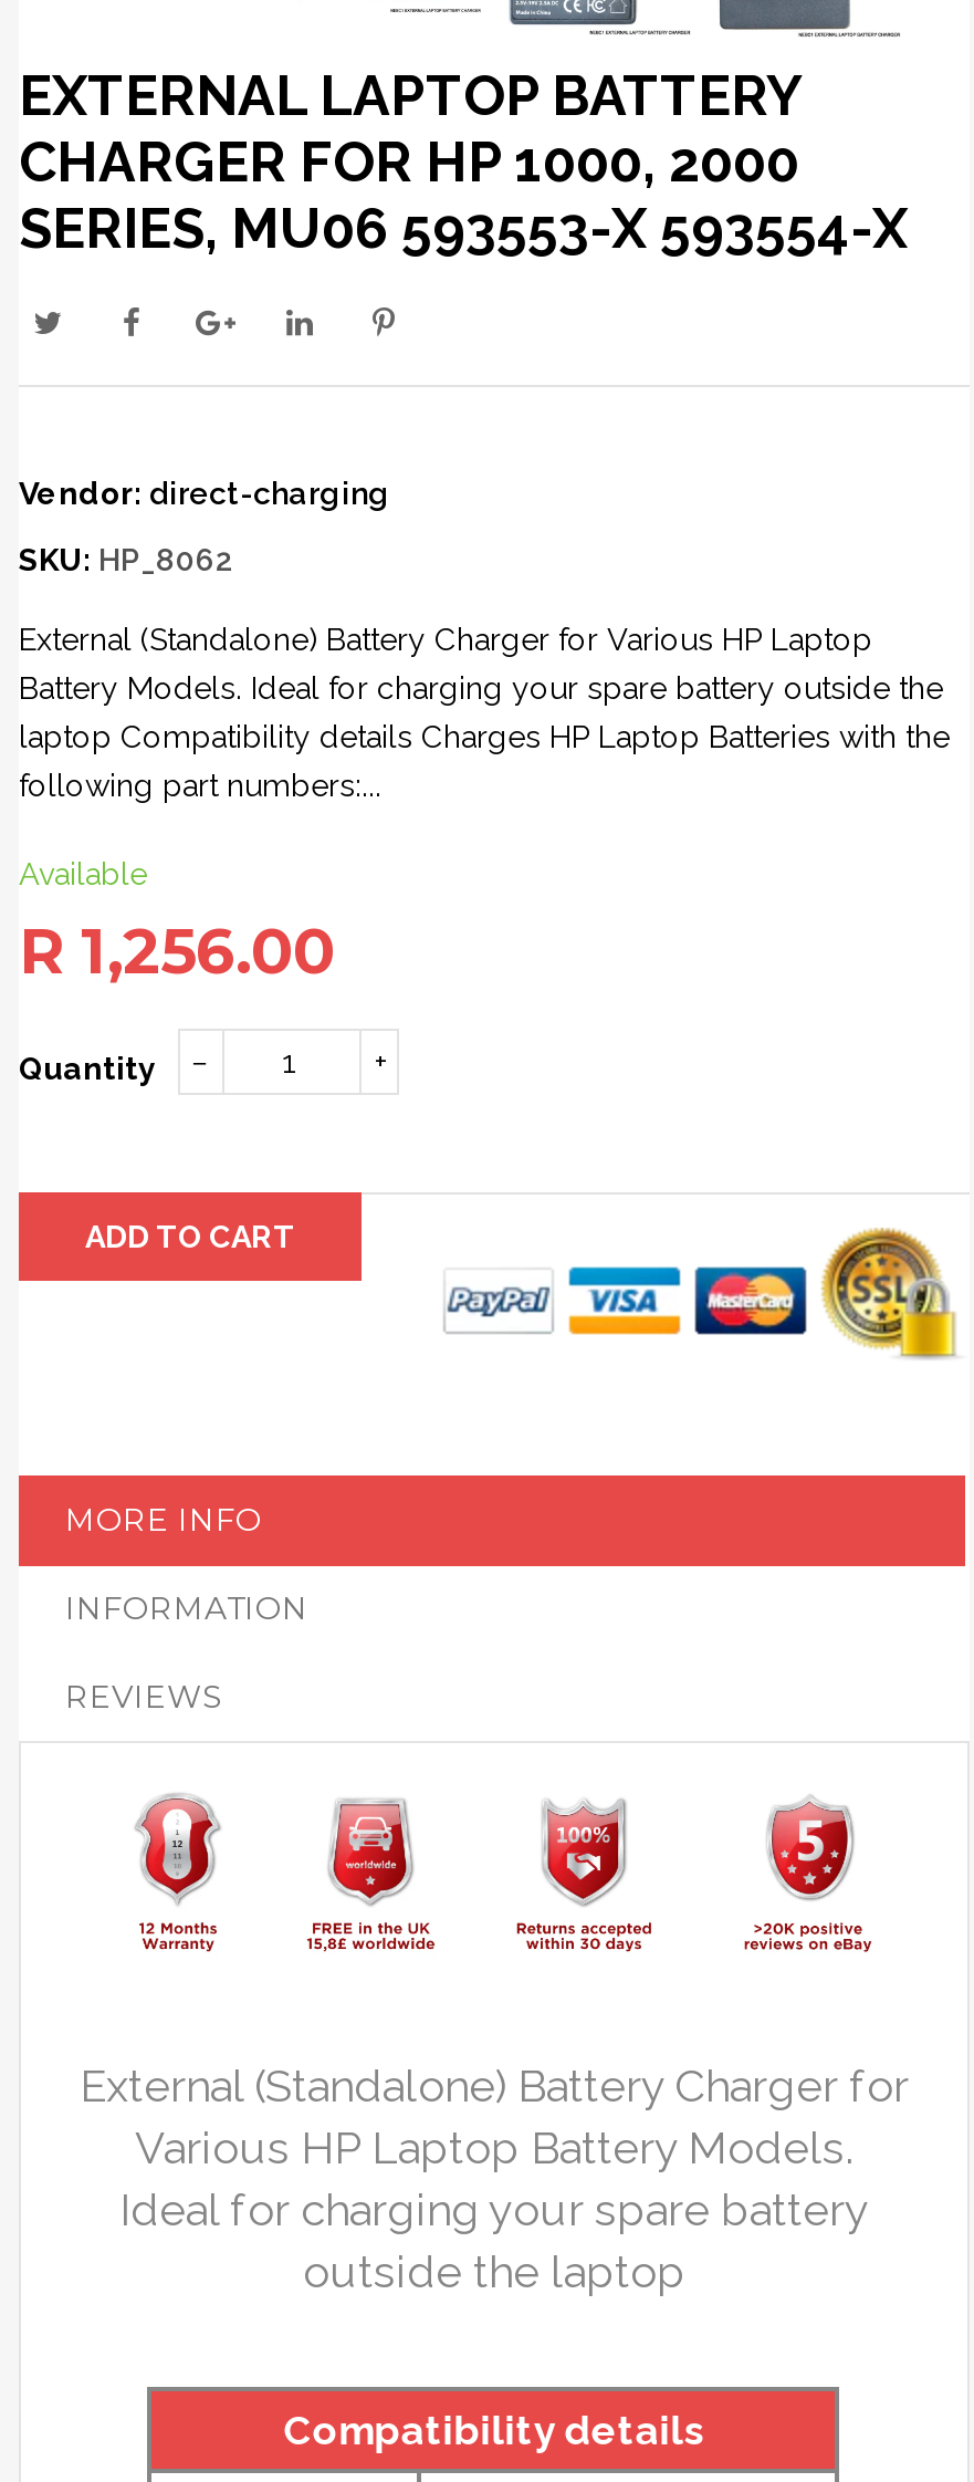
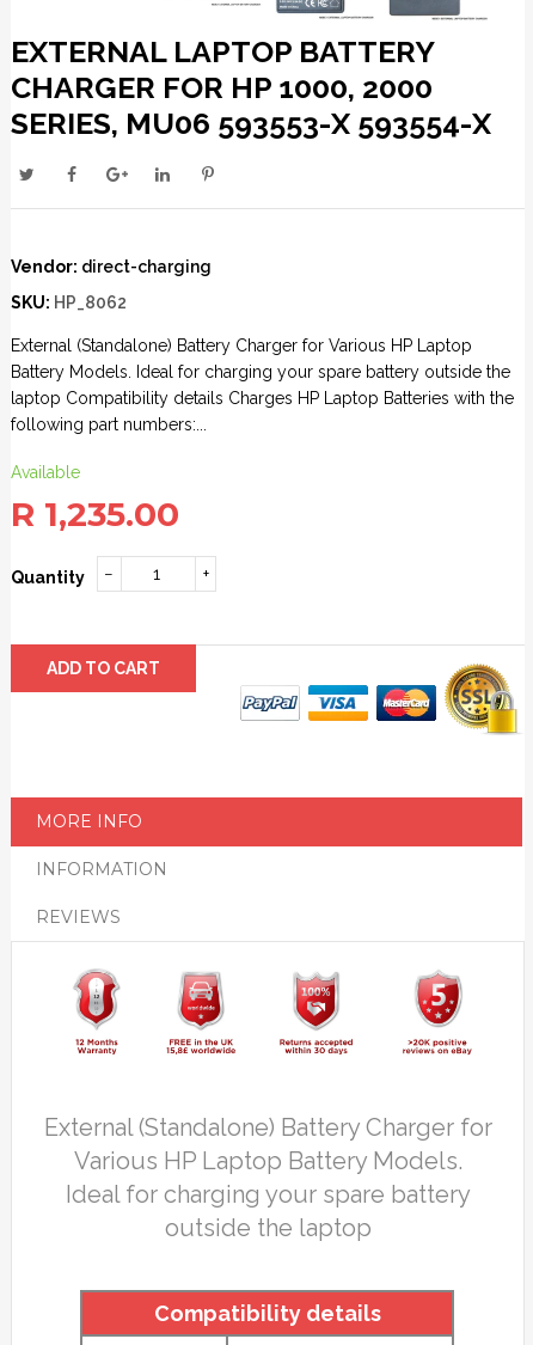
[19,914,335,989] R 1,256.00 -> [11,494,179,535] R 1,235.00

